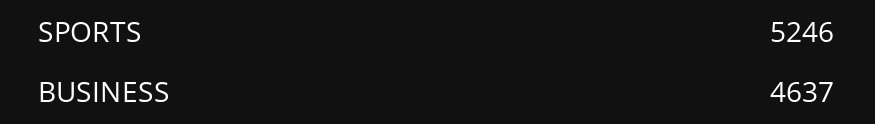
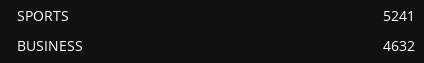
[770,12,834,50] 5246 -> [383,6,415,25] 5241
[770,72,834,110] 4637 -> [383,36,415,55] 4632

